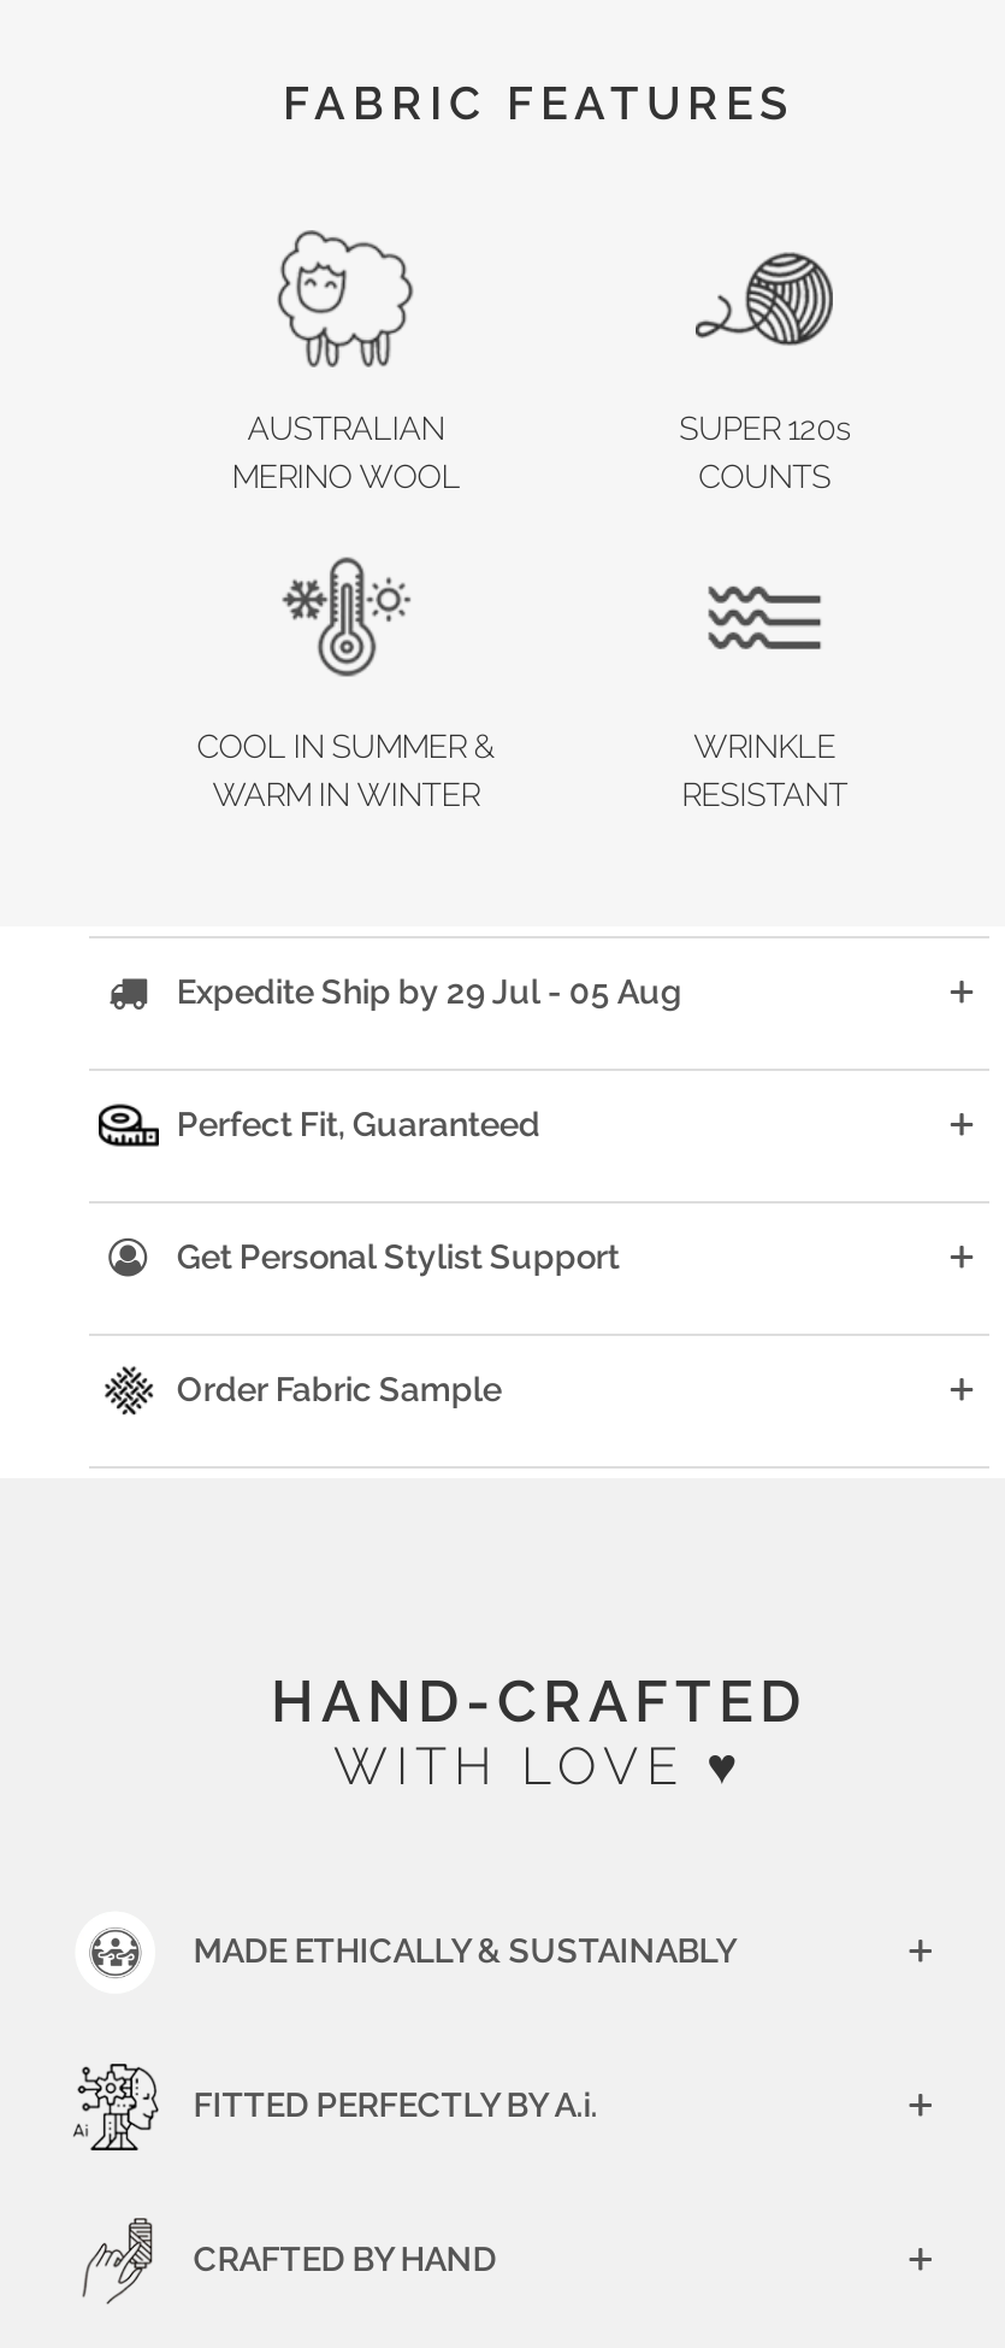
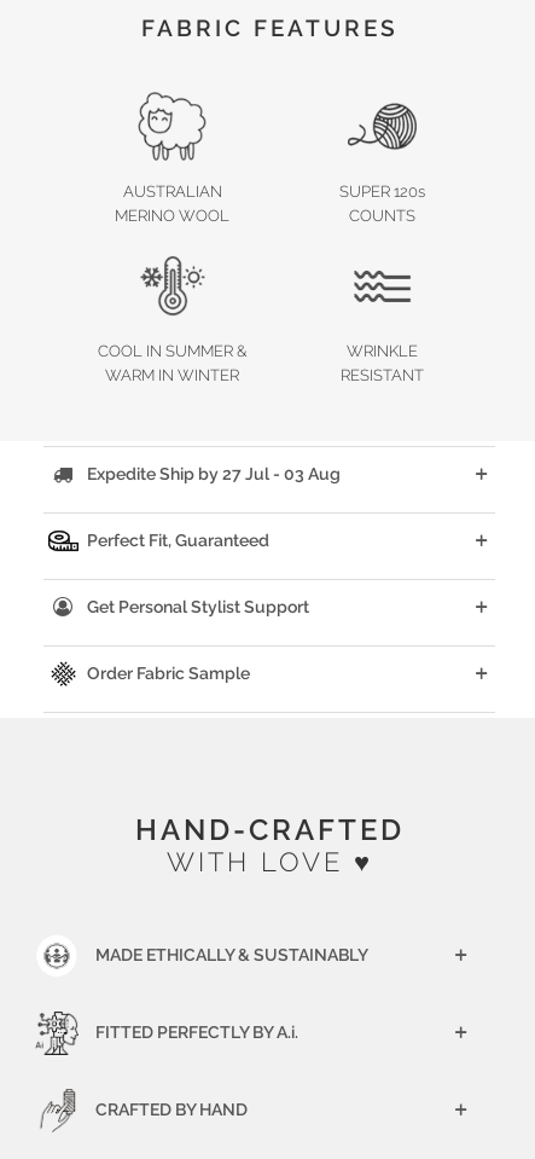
[177,973,682,1011] Expedite Ship by 29 Jul - 05 Aug -> [87,464,341,484] Expedite Ship by 27 Jul - 03 Aug

